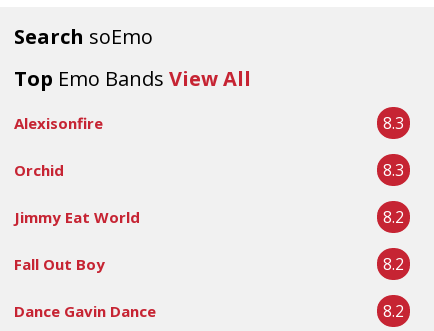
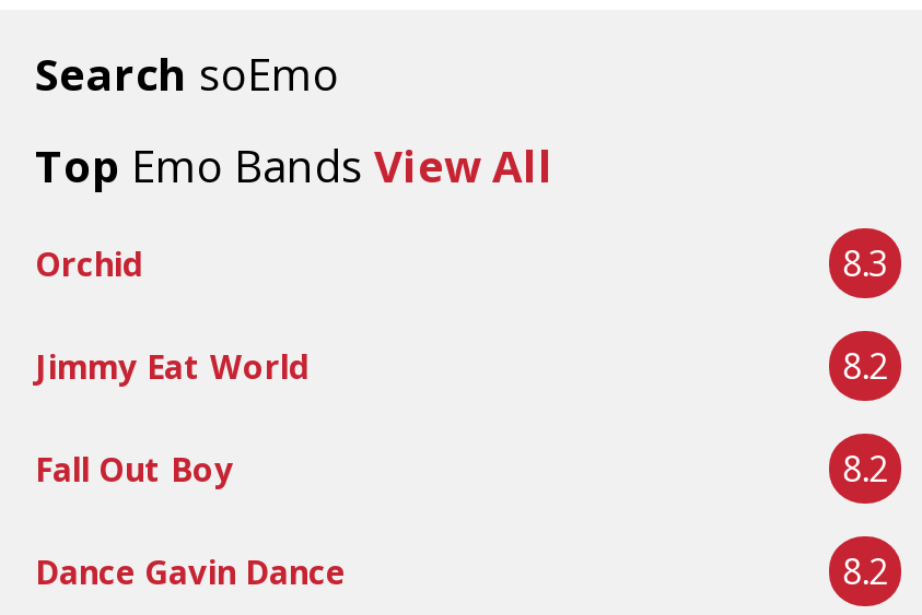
[14,112,404,134] Alexisonfire | 8.3 -> none

